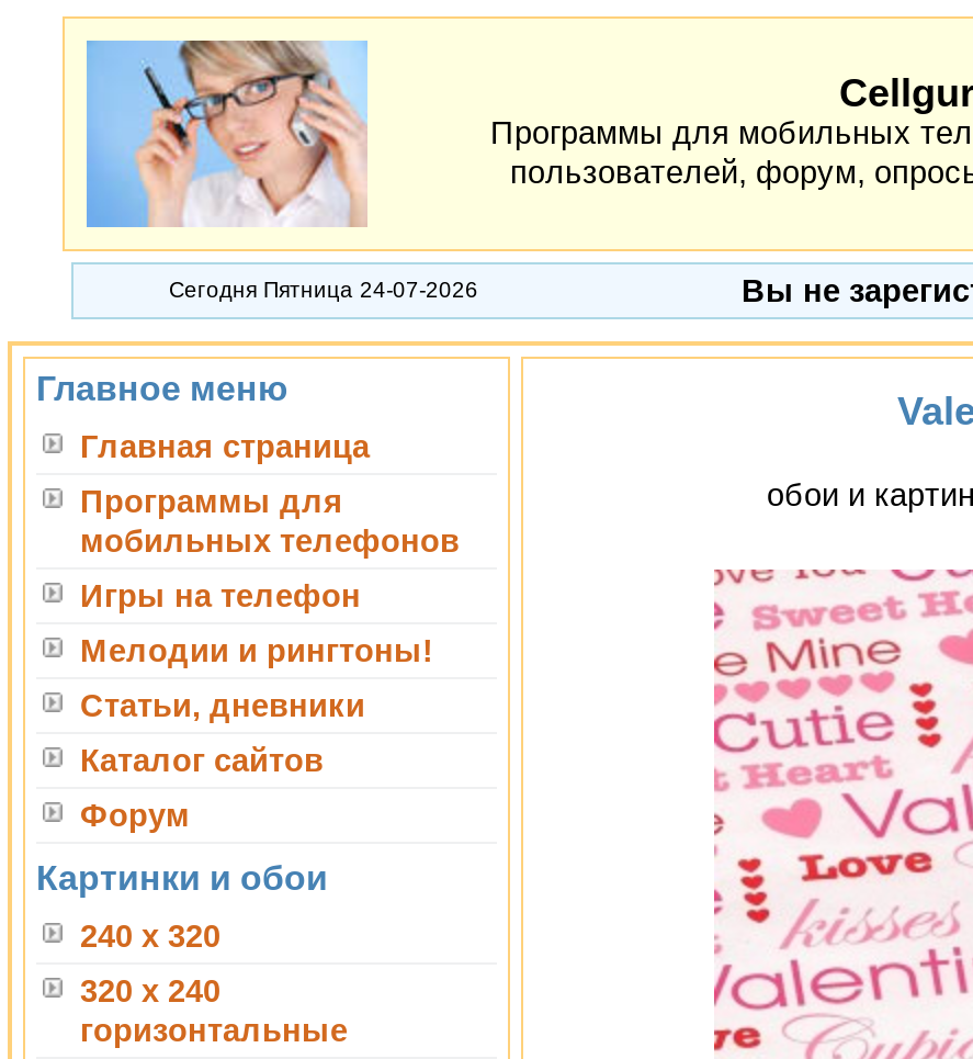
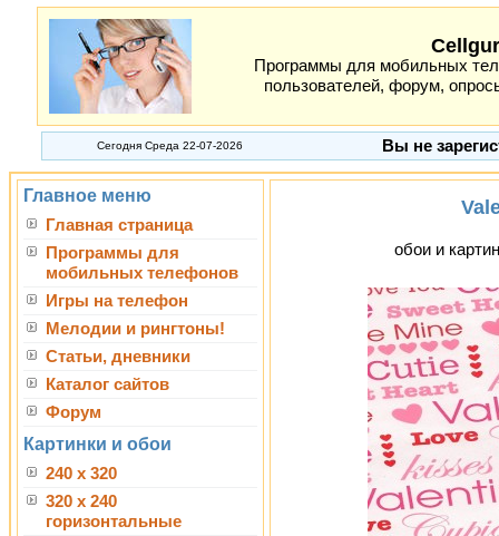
[169,278,478,302] Сегодня Пятница 24-07-2026 -> [96,139,242,152] Сегодня Среда 22-07-2026

